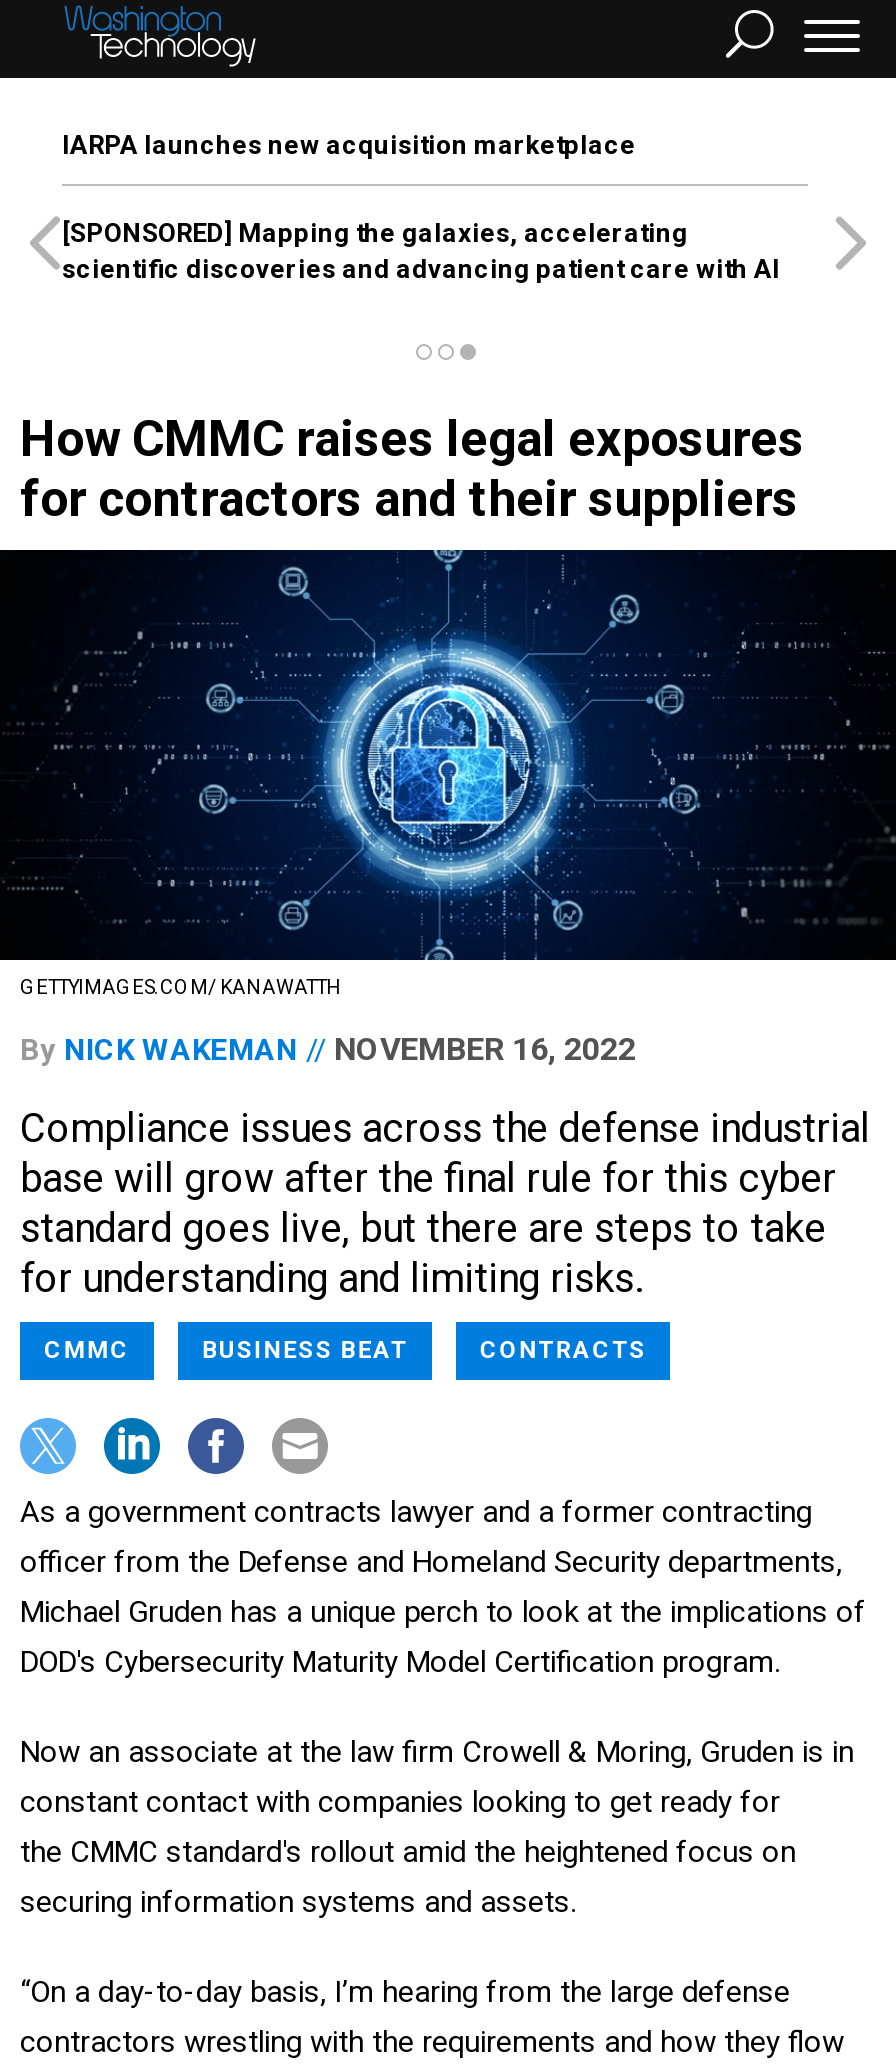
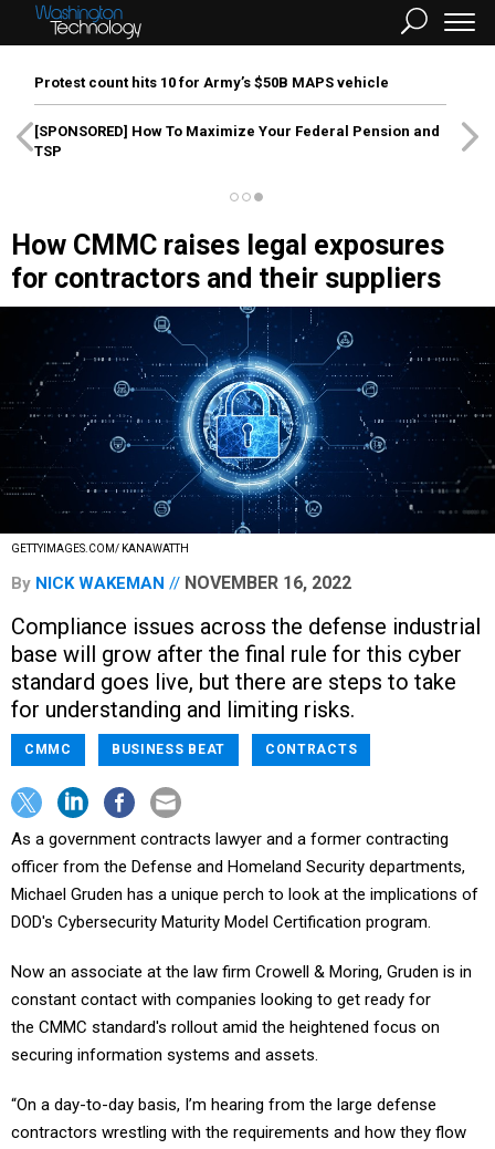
[62,130,636,160] IARPA launches new acquisition marketplace -> [34,74,389,91] Protest count hits 10 for Army’s $50B MAPS vehicle
[62,218,780,284] [SPONSORED] Mapping the galaxies, accelerating | scientific discoveries and advancing patient care with AI -> [34,123,440,159] [SPONSORED] How To Maximize Your Federal Pension and | TSP

